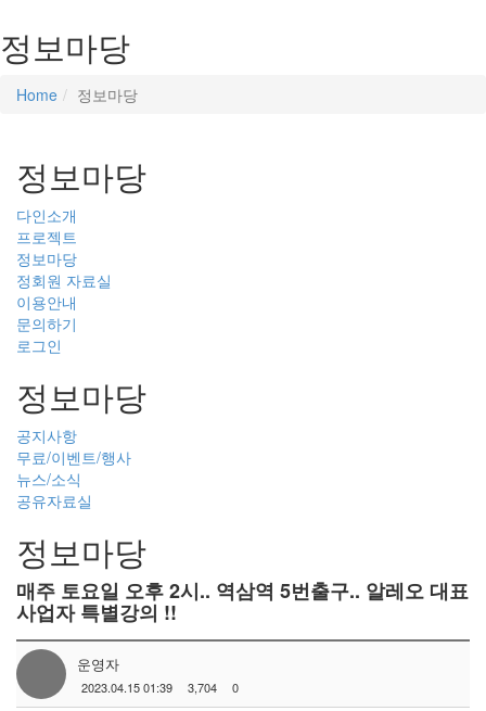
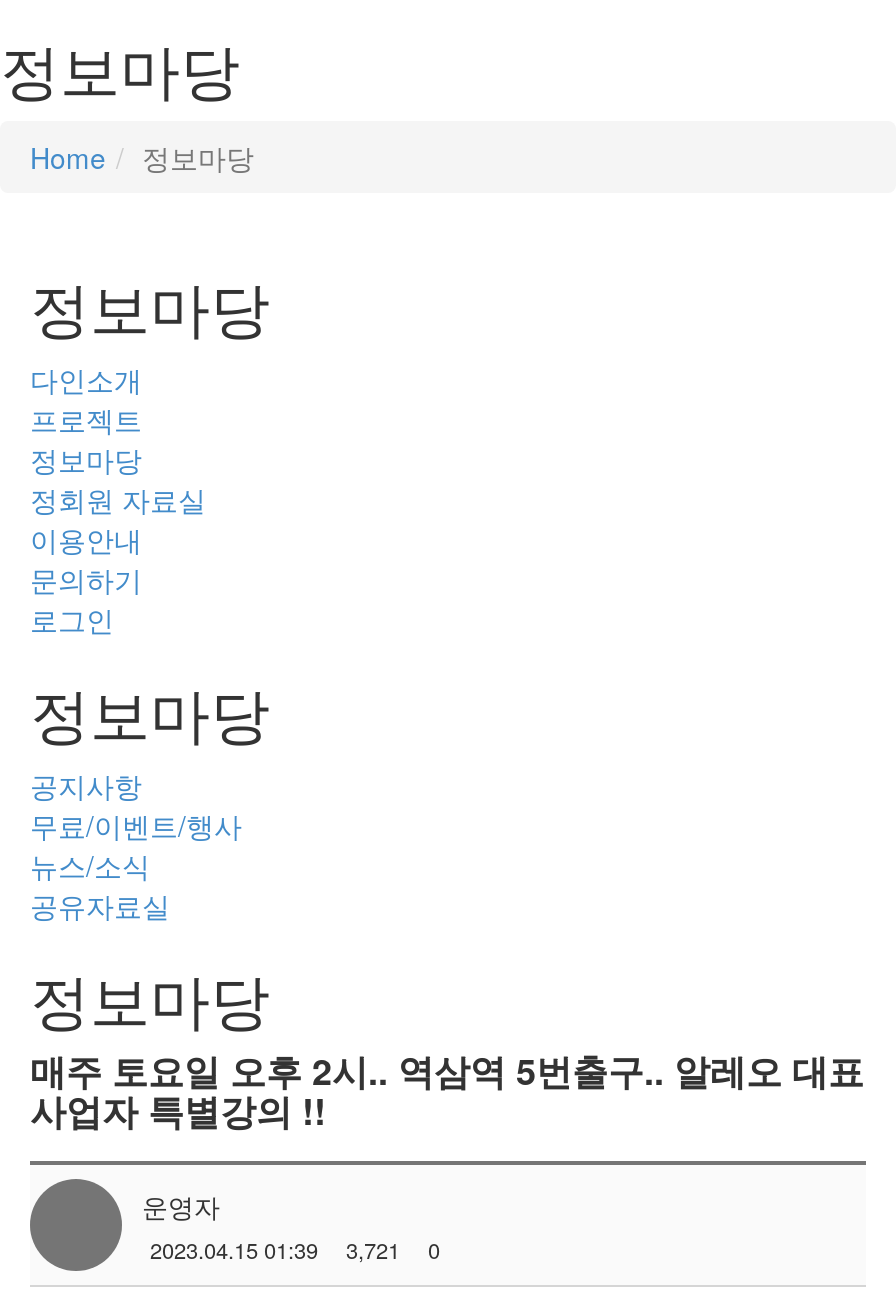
[81,678,239,695] 2023.04.15 01:39 3,704 0 -> [150,1232,440,1264] 2023.04.15 01:39 3,721 0

